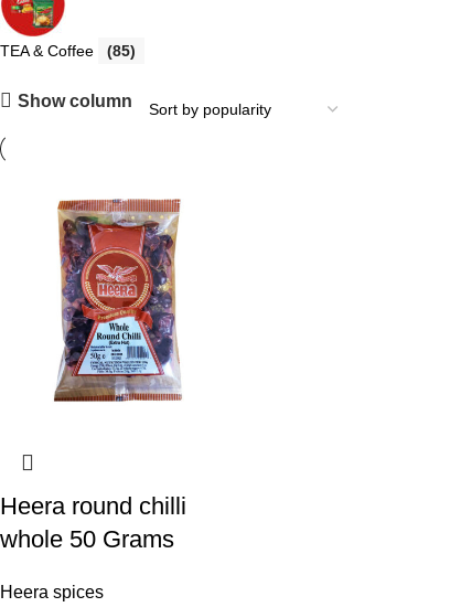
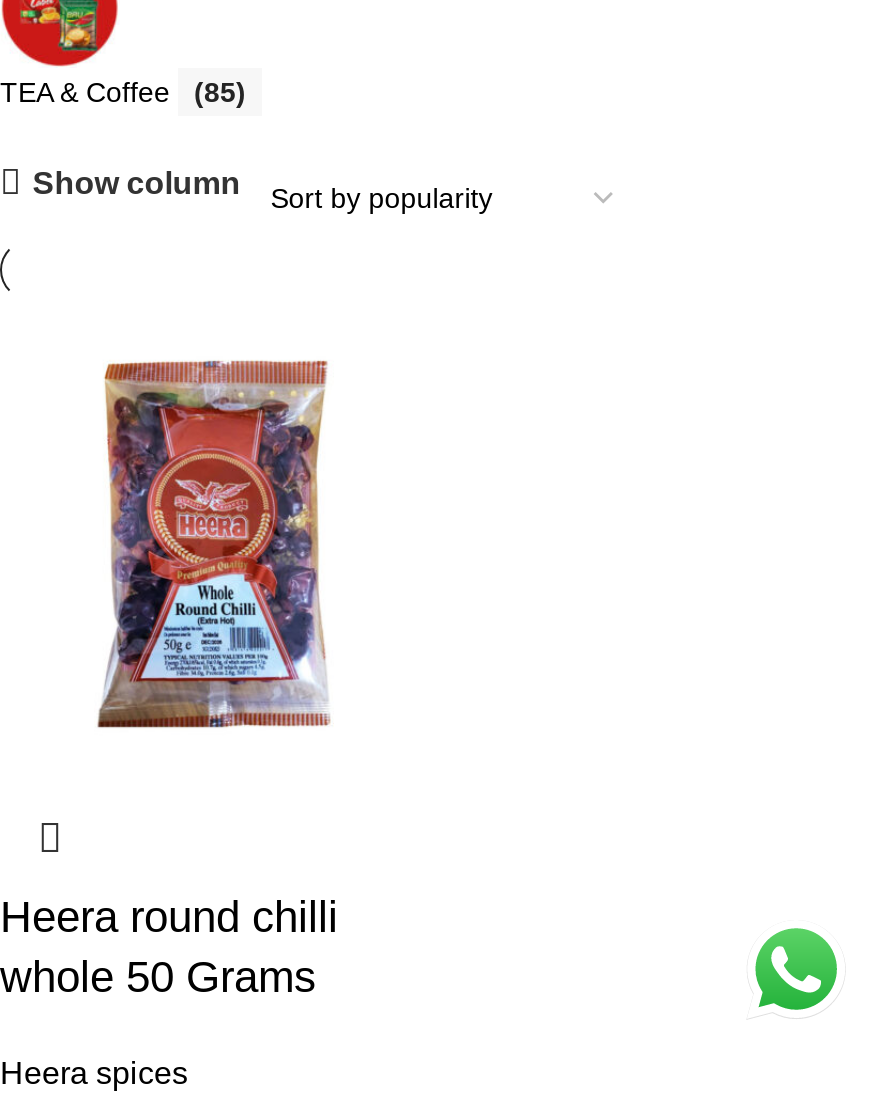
none -> [754,926,840,1012] [image]

